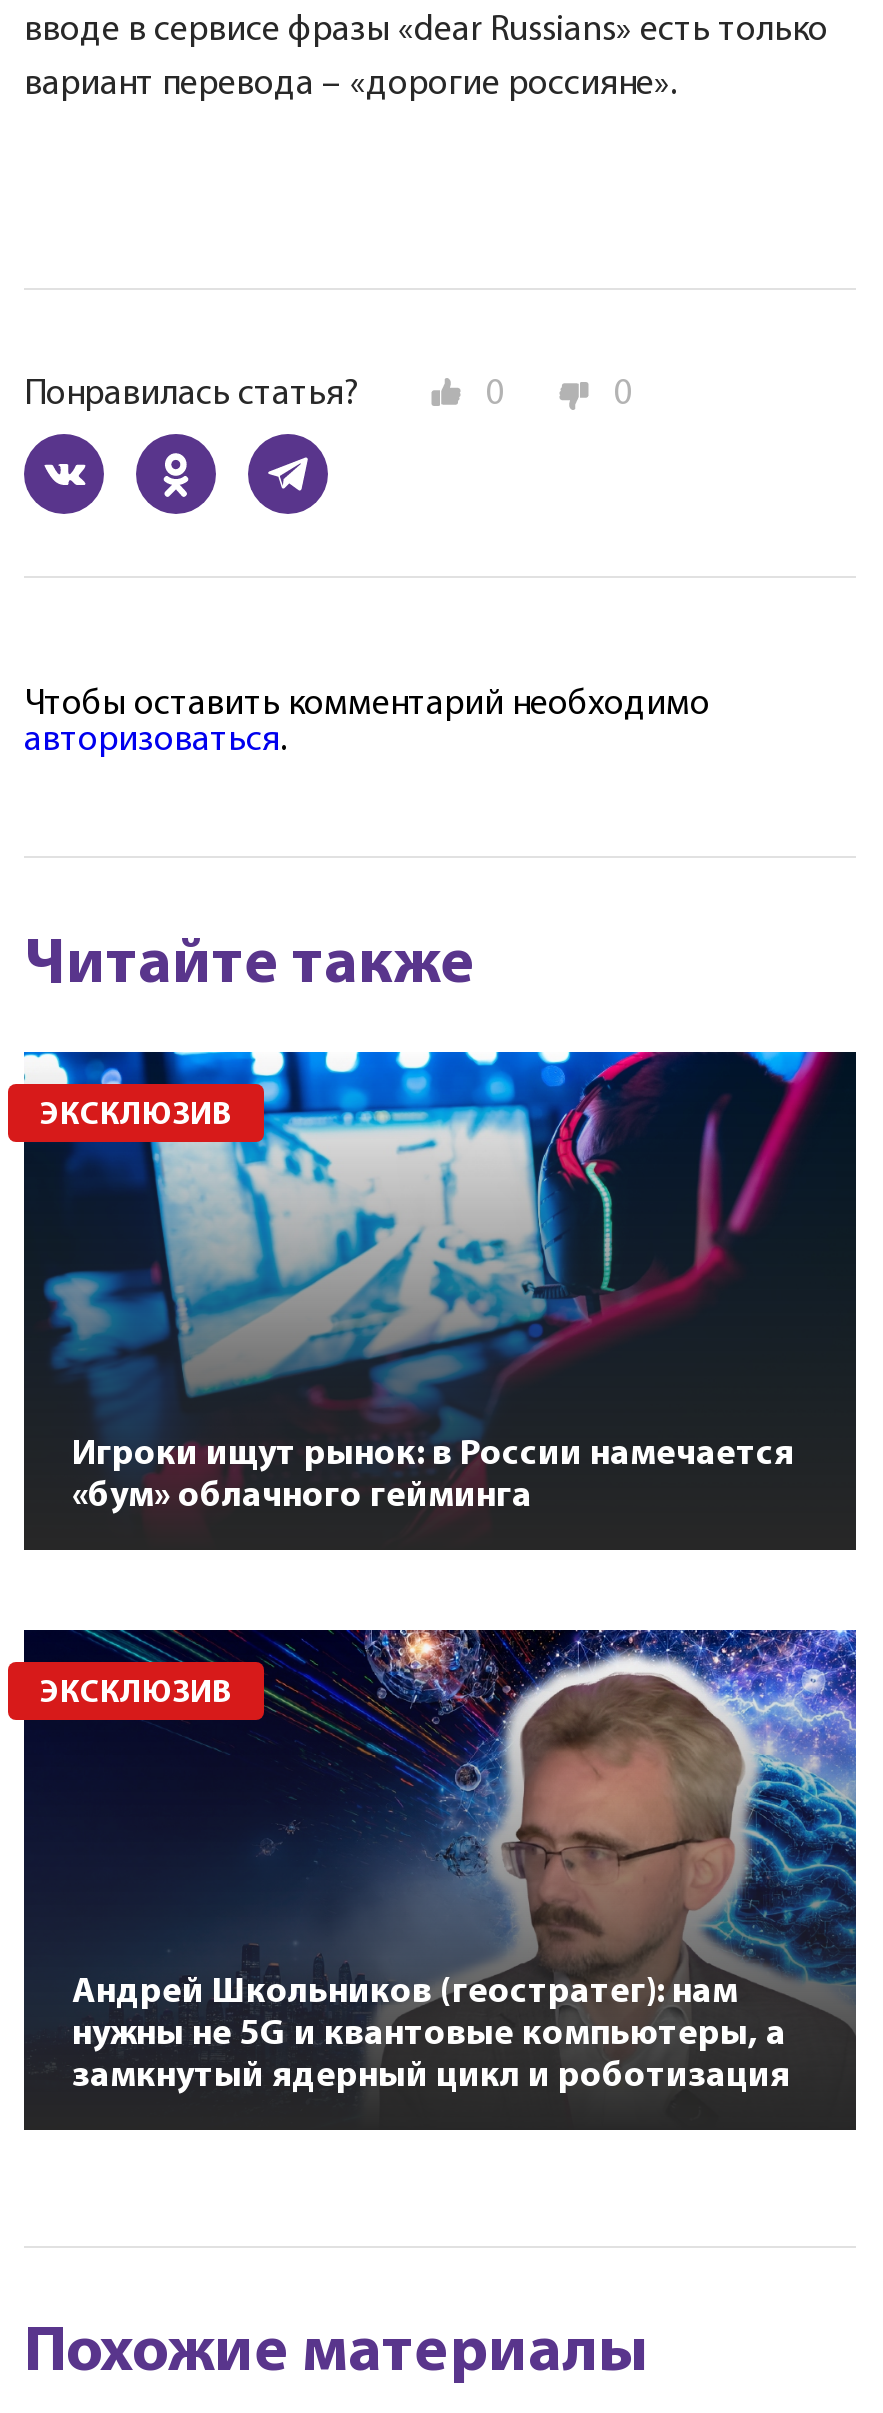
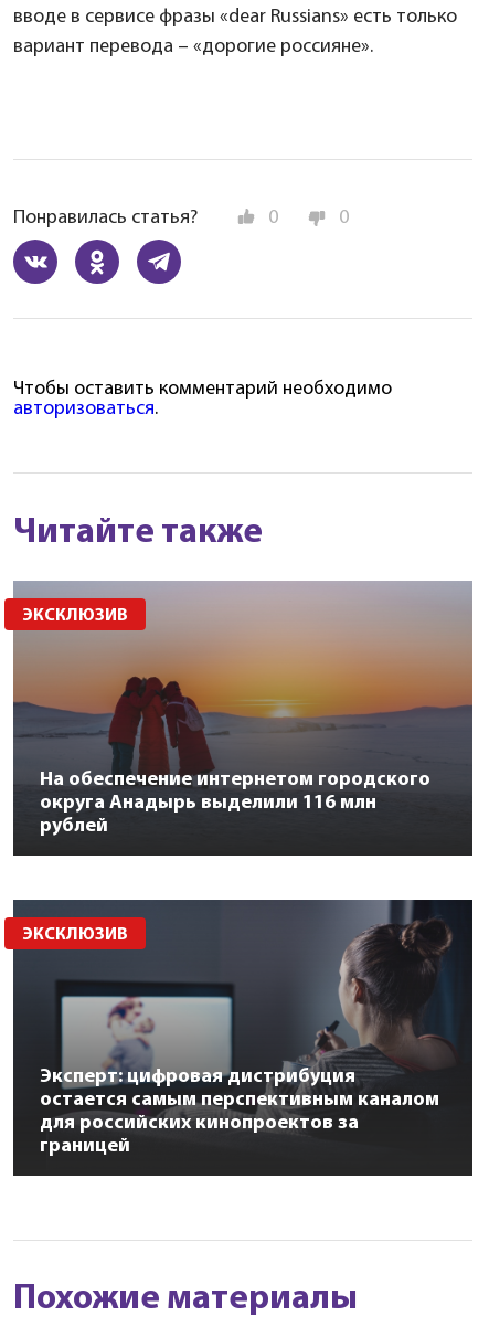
[22,1050,858,1516] [image] | Игроки ищут рынок: в России намечается | «бум» облачного гейминга -> [12,581,474,837] [image] | На обеспечение интернетом городского | округа Анадырь выделили 116 млн | рублей
[26,1628,858,2095] [image] | Андрей Школьников (геостратег): нам | нужны не 5G и квантовые компьютеры, а | замкнутый ядерный цикл и роботизация -> [13,899,474,1157] [image] | Эксперт: цифровая дистрибуция | остается самым перспективным каналом | для российских кинопроектов за | границей

